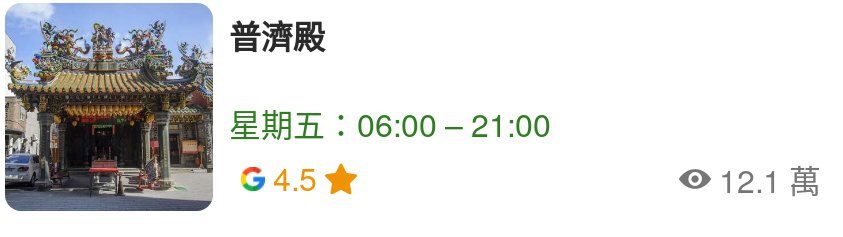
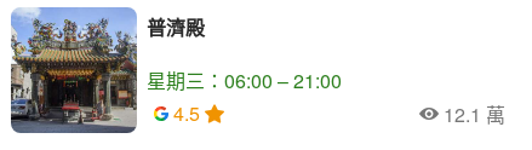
[229,101,551,147] 星期五：06:00 – 21:00 -> [147,67,342,94] 星期三：06:00 – 21:00

